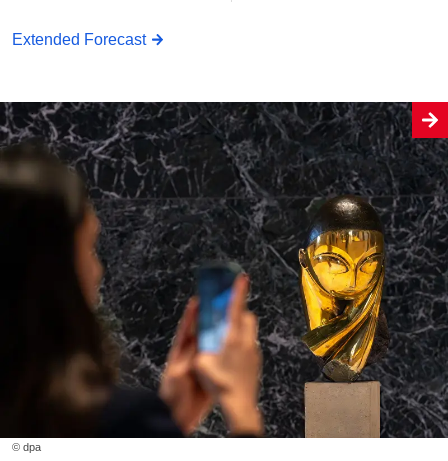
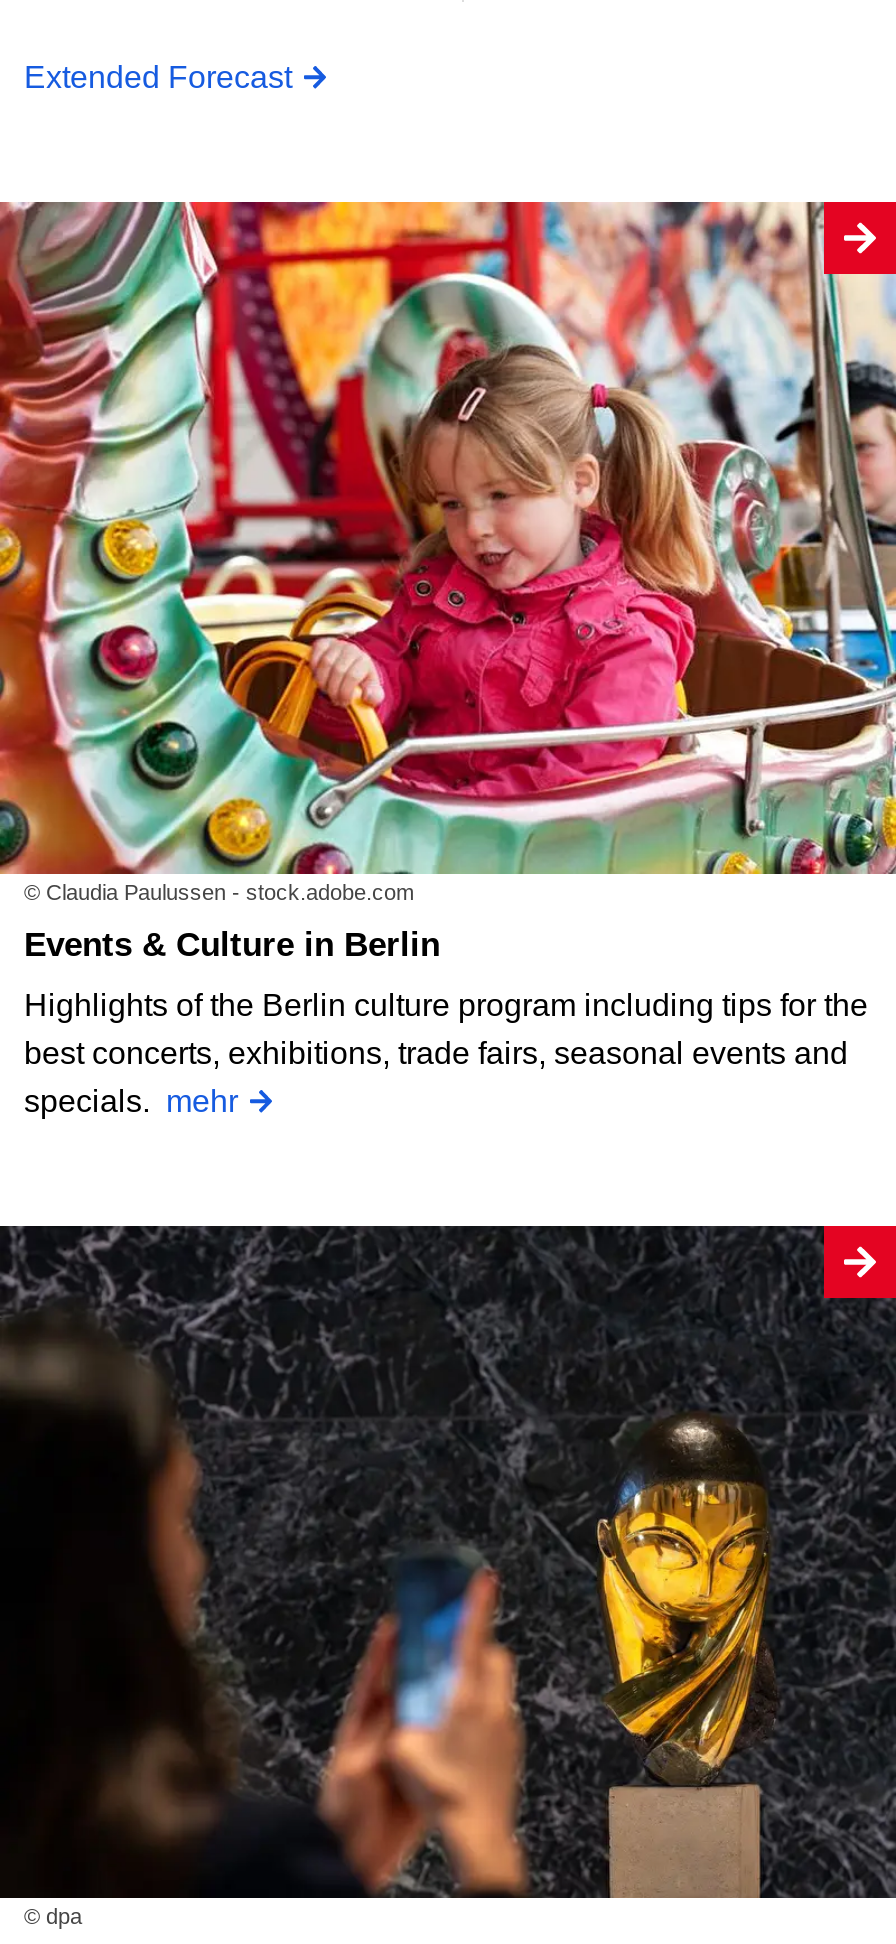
none -> [6,200,890,1118] [image] | © Claudia Paulussen - stock.adobe.com | Events & Culture in Berlin | Highlights of the Berlin culture program including tips for the | best concerts, exhibitions, trade fairs, seasonal events and | specials. mehr

